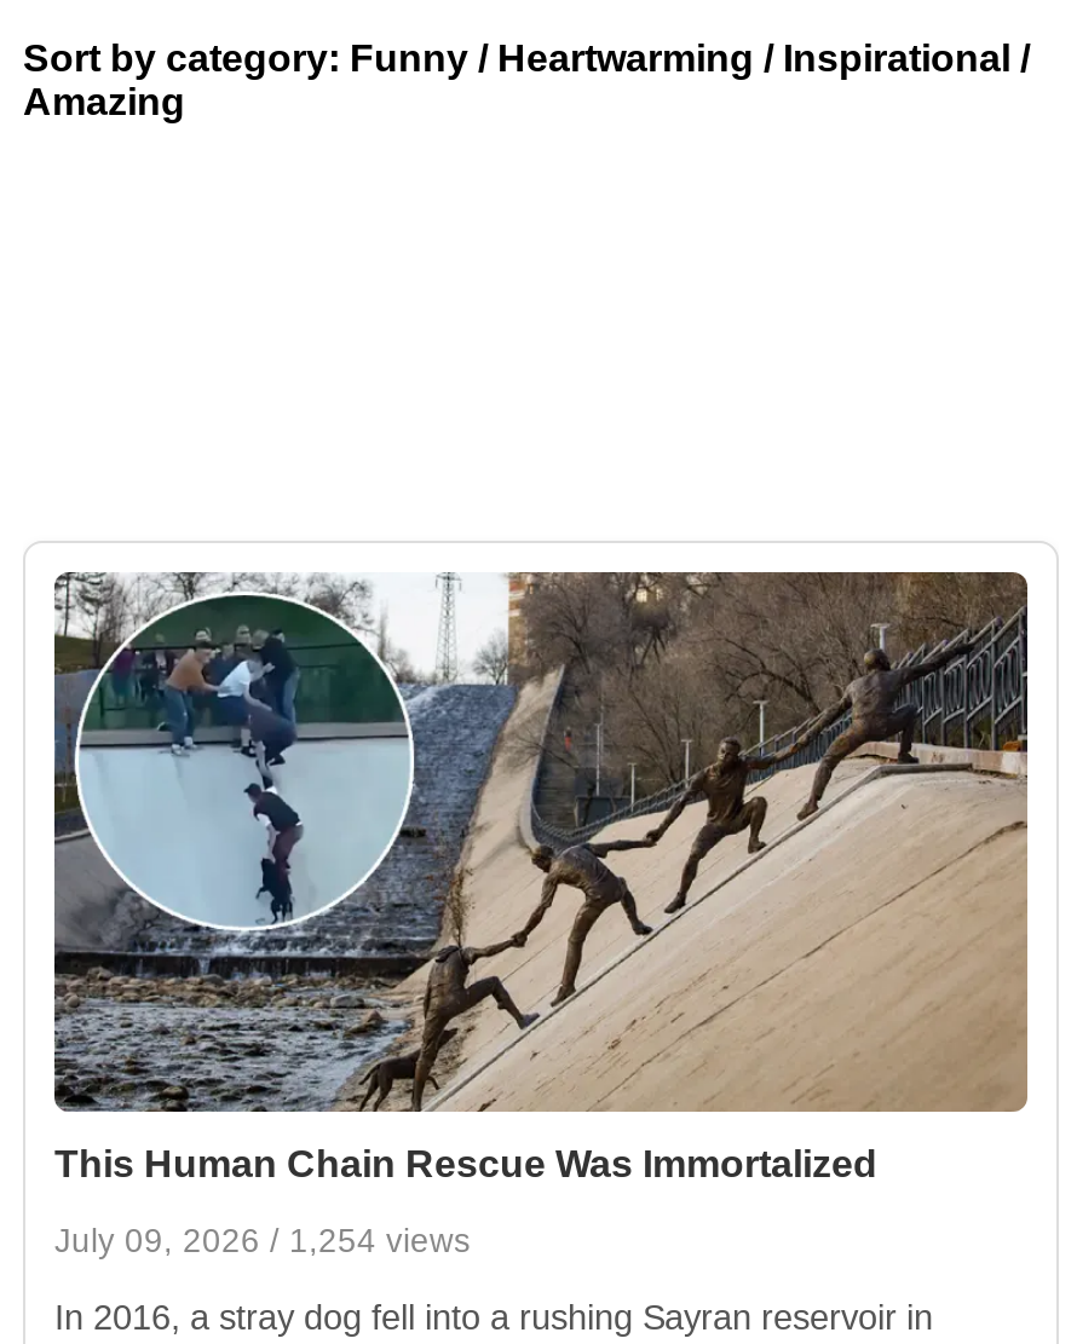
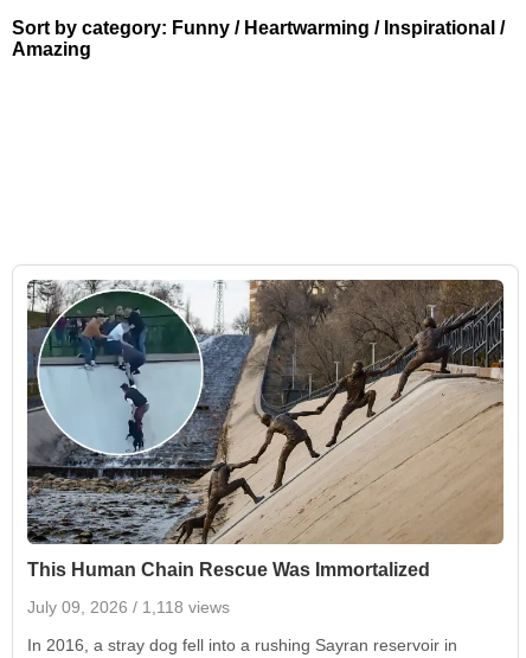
[54,1222,471,1259] July 09, 2026 / 1,254 views -> [27,598,230,616] July 09, 2026 / 1,118 views

